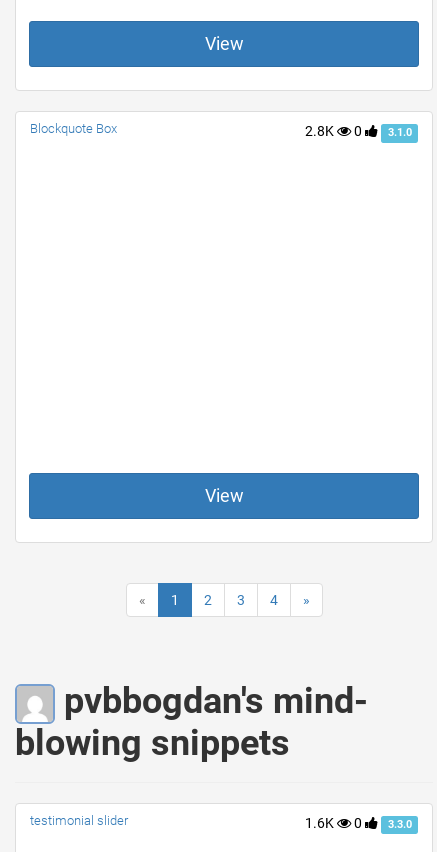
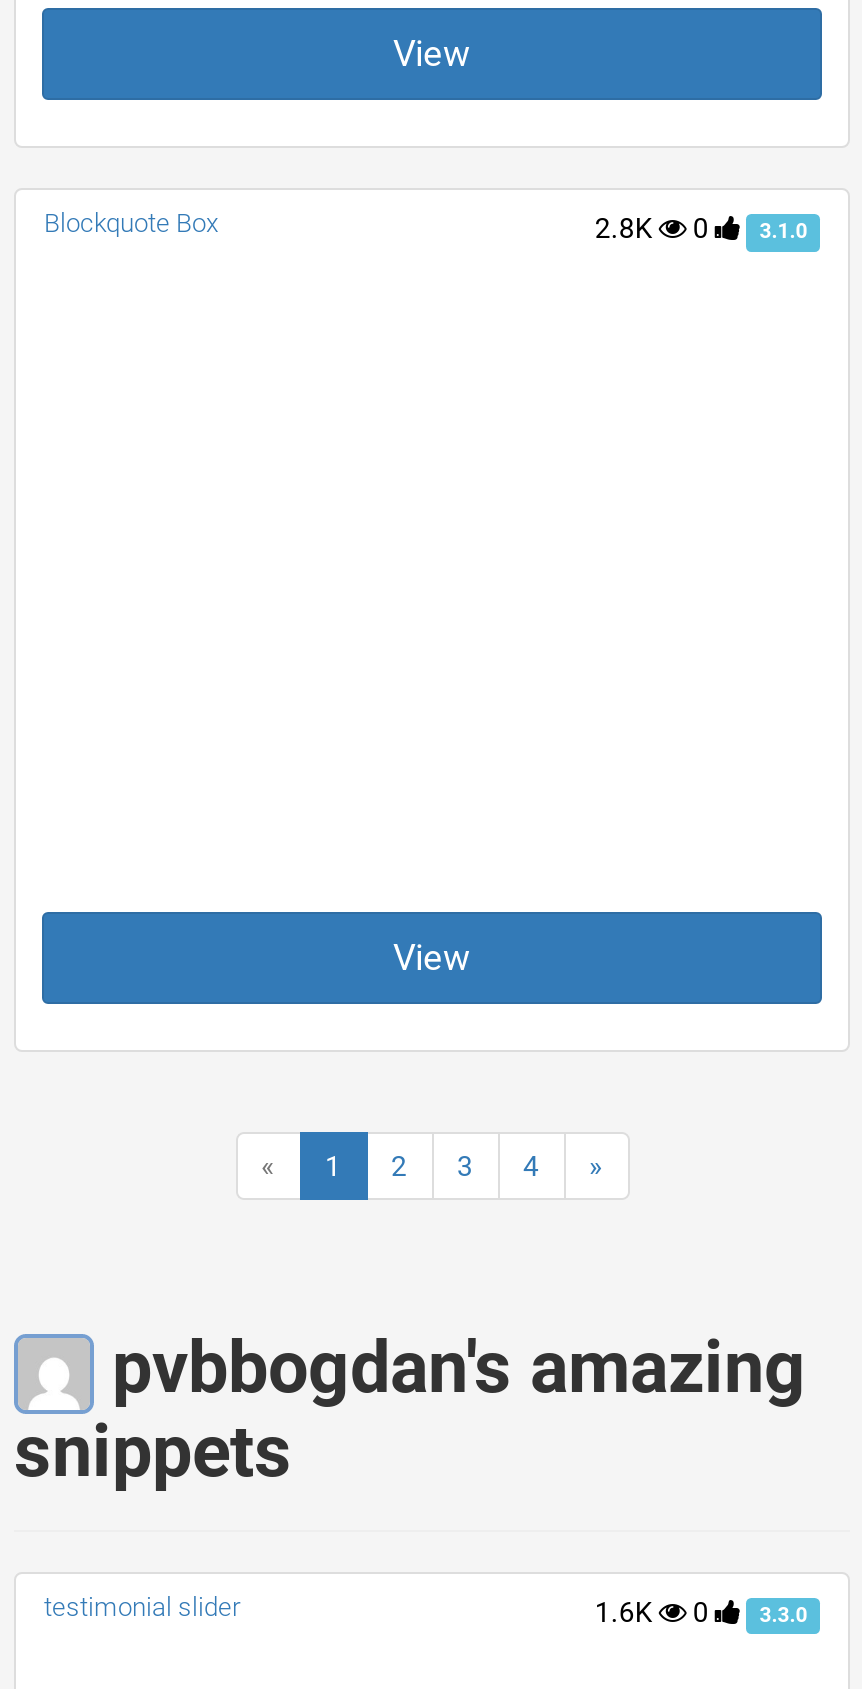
[15,680,368,764] pvbbogdan's mind- | blowing snippets -> [14,1327,806,1494] pvbbogdan's amazing | snippets

